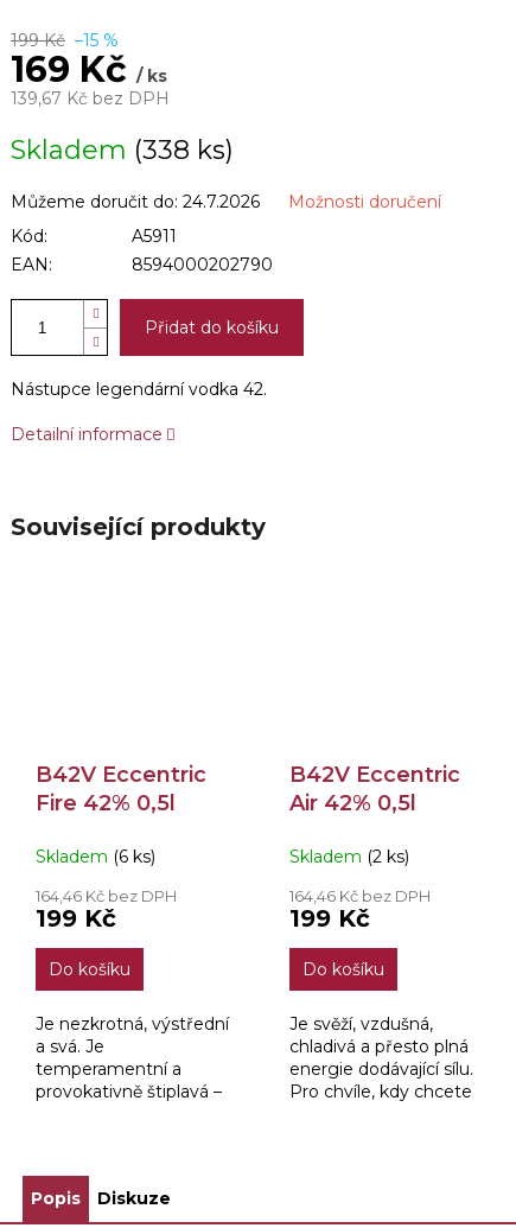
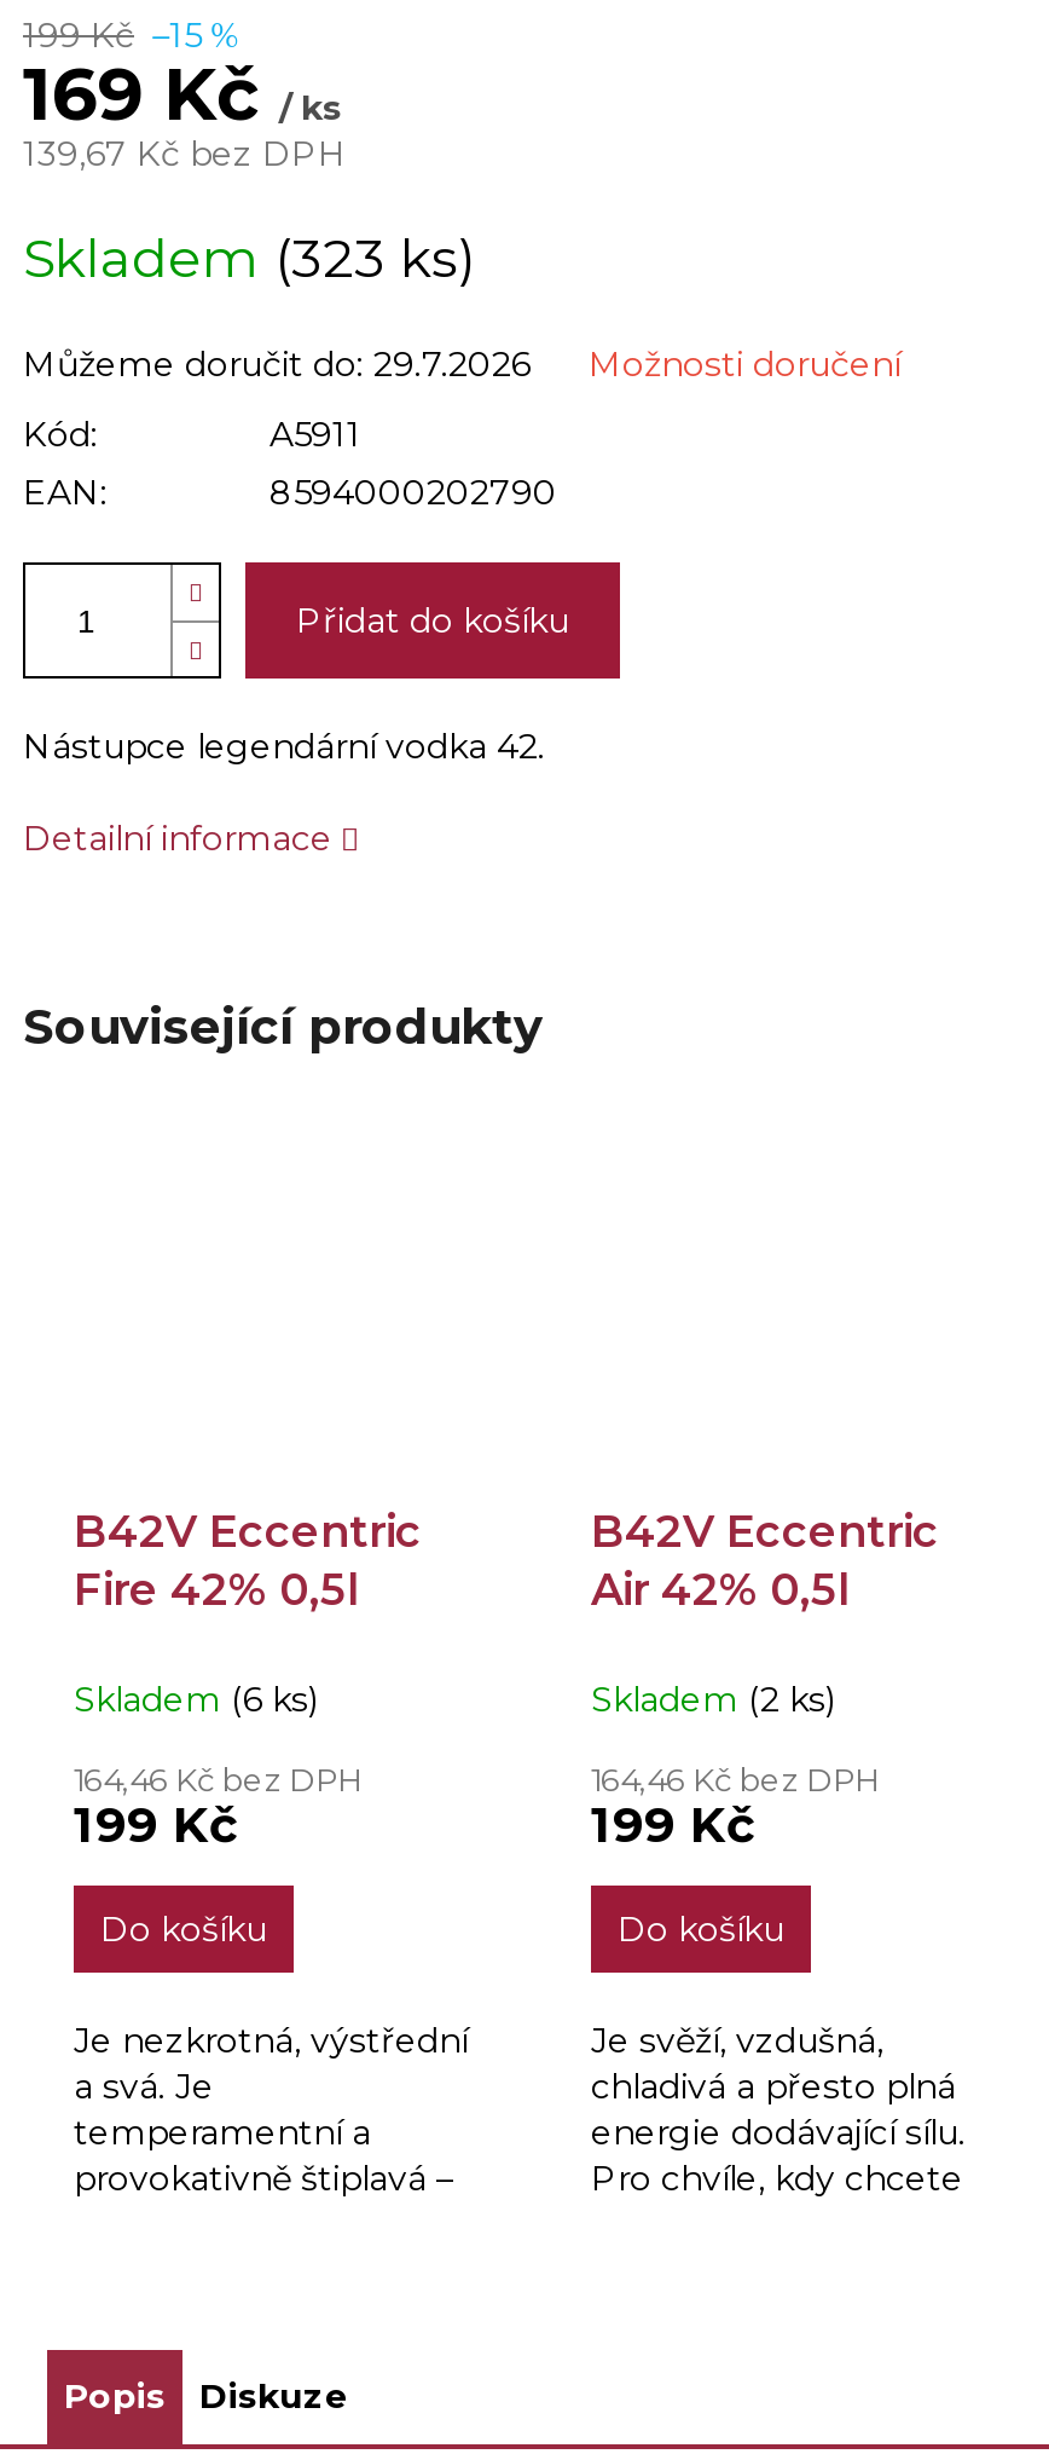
[11,135,234,167] Skladem (338 ks) -> [23,227,475,292] Skladem (323 ks)
[11,191,260,213] Můžeme doručit do: 24.7.2026 -> [23,343,531,387] Můžeme doručit do: 29.7.2026

